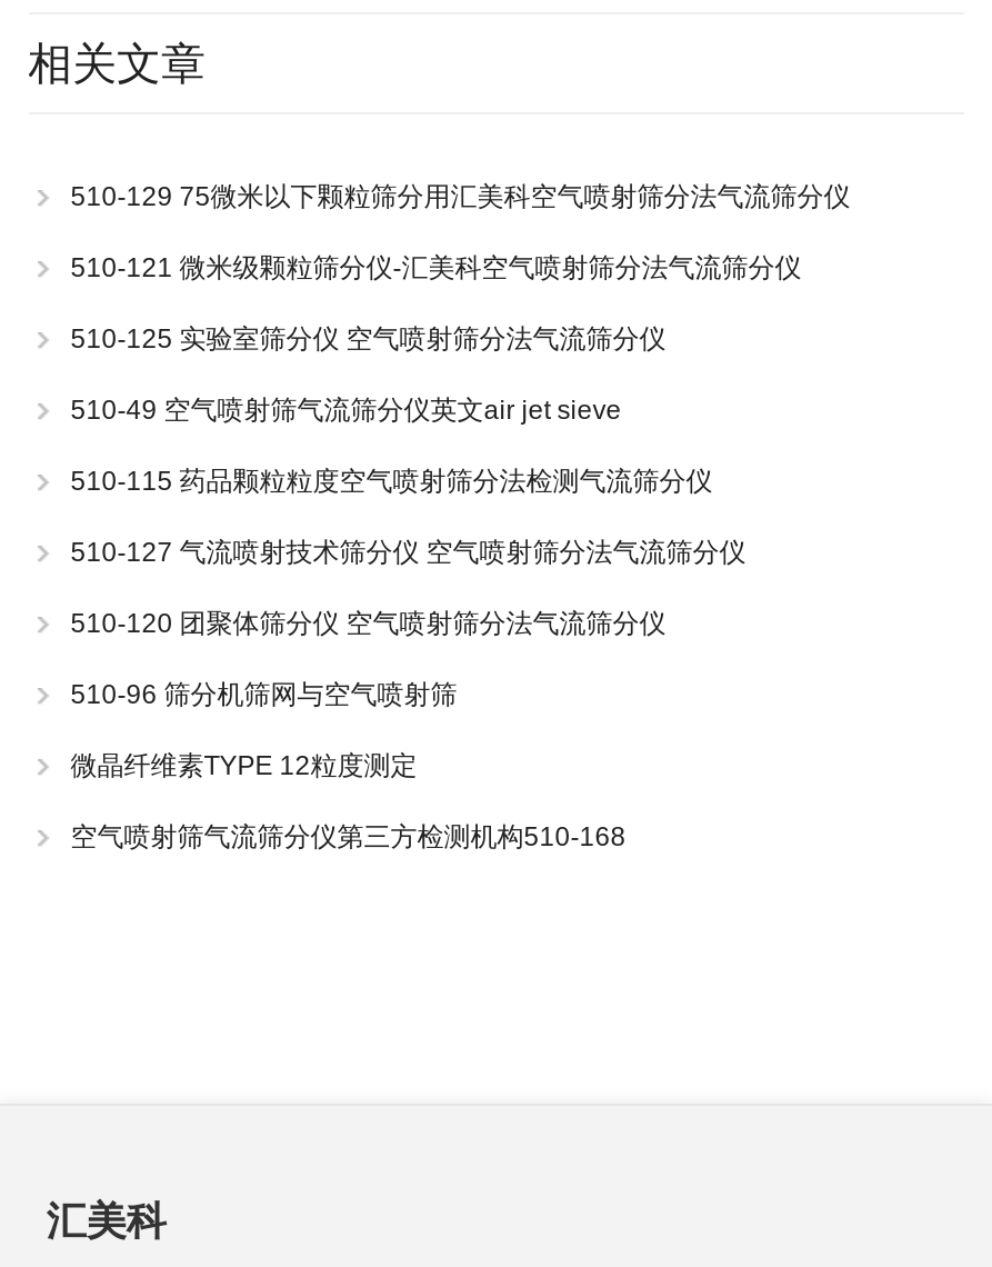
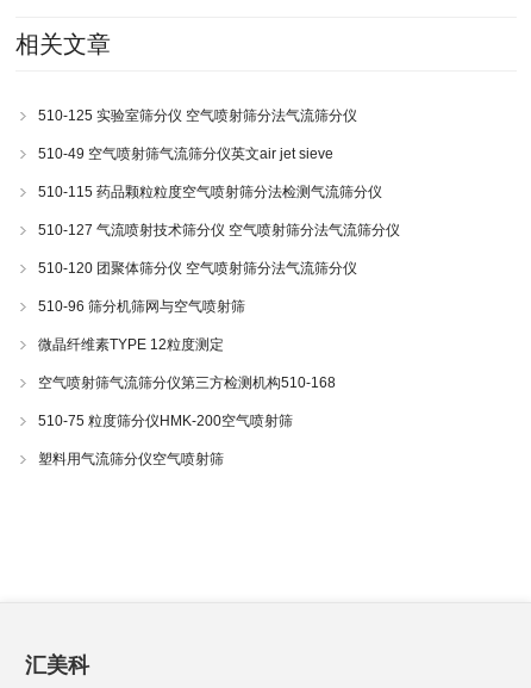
[70,181,850,283] 510-129 75微米以下颗粒筛分用汇美科空气喷射筛分法气流筛分仪 | 510-121 微米级颗粒筛分仪-汇美科空气喷射筛分法气流筛分仪 -> none
moved [70,323,746,852] -> [38,107,400,391]: 510-125 实验室筛分仪 空气喷射筛分法气流筛分仪 | 510-49 空气喷射筛气流筛分仪英文air jet sieve | 510-115 药品颗粒粒度空气喷射筛分法检测气流筛分仪 | 510-127 气流喷射技术筛分仪 空气喷射筛分法气流筛分仪 | 510-120 团聚体筛分仪 空气喷射筛分法气流筛分仪 | 510-96 筛分机筛网与空气喷射筛 | 微晶纤维素TYPE 12粒度测定 | 空气喷射筛气流筛分仪第三方检测机构510-168
none -> [38,413,293,467] 510-75 粒度筛分仪HMK-200空气喷射筛 | 塑料用气流筛分仪空气喷射筛

